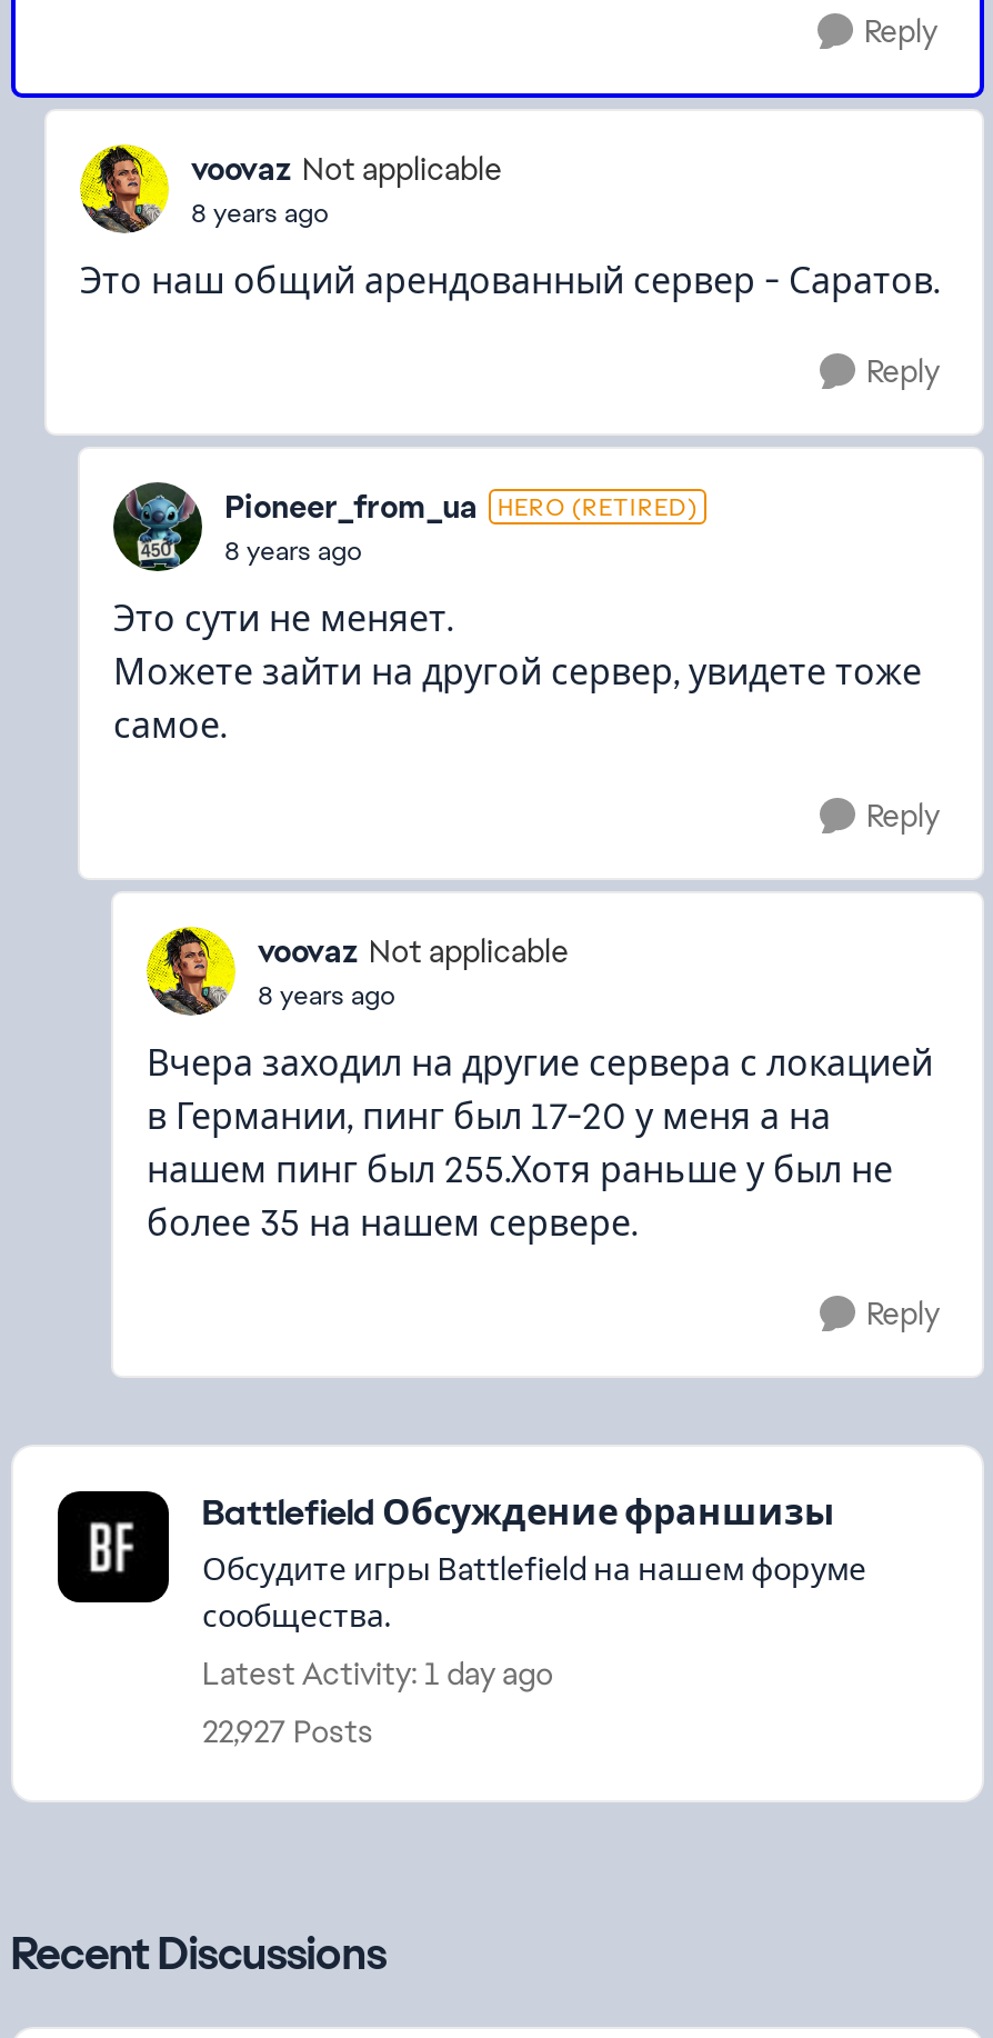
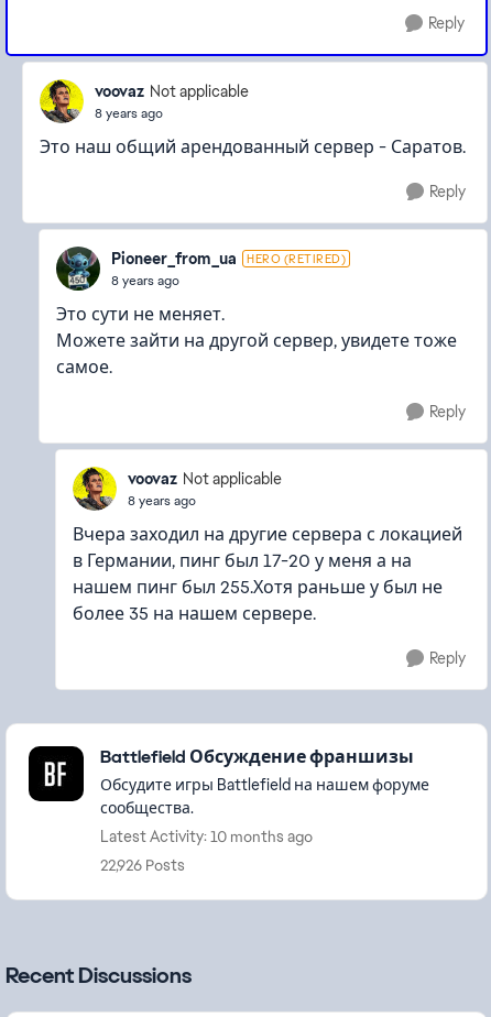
[202,1654,553,1694] Latest Activity: 1 day ago -> [100,827,313,846] Latest Activity: 10 months ago
[202,1711,373,1751] 22,927 Posts -> [100,855,185,875] 22,926 Posts

